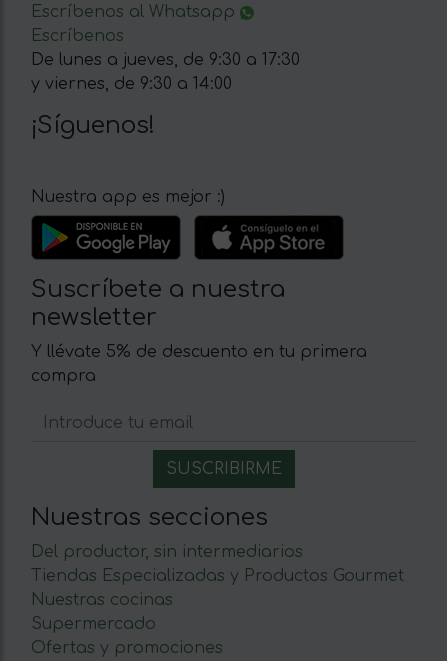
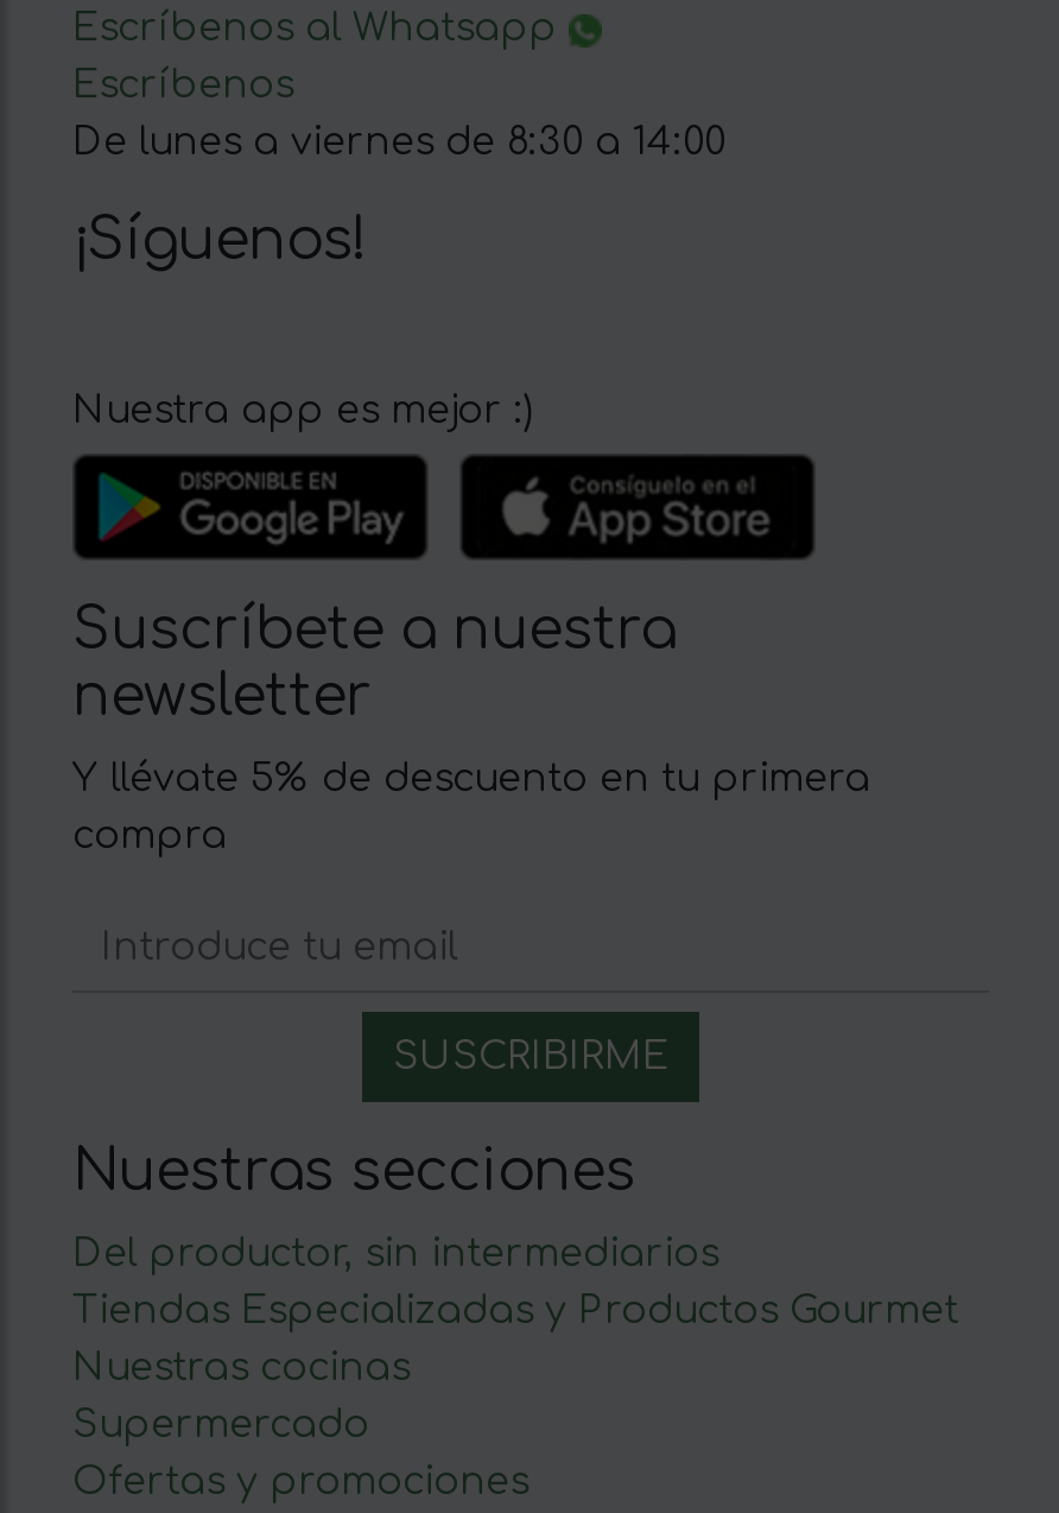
[31,51,300,93] De lunes a jueves, de 9:30 a 17:30 | y viernes, de 9:30 a 14:00 -> [72,122,725,165] De lunes a viernes de 8:30 a 14:00

